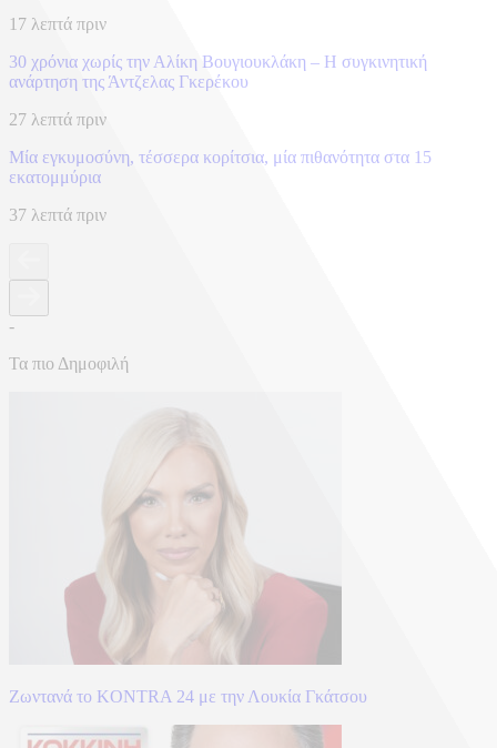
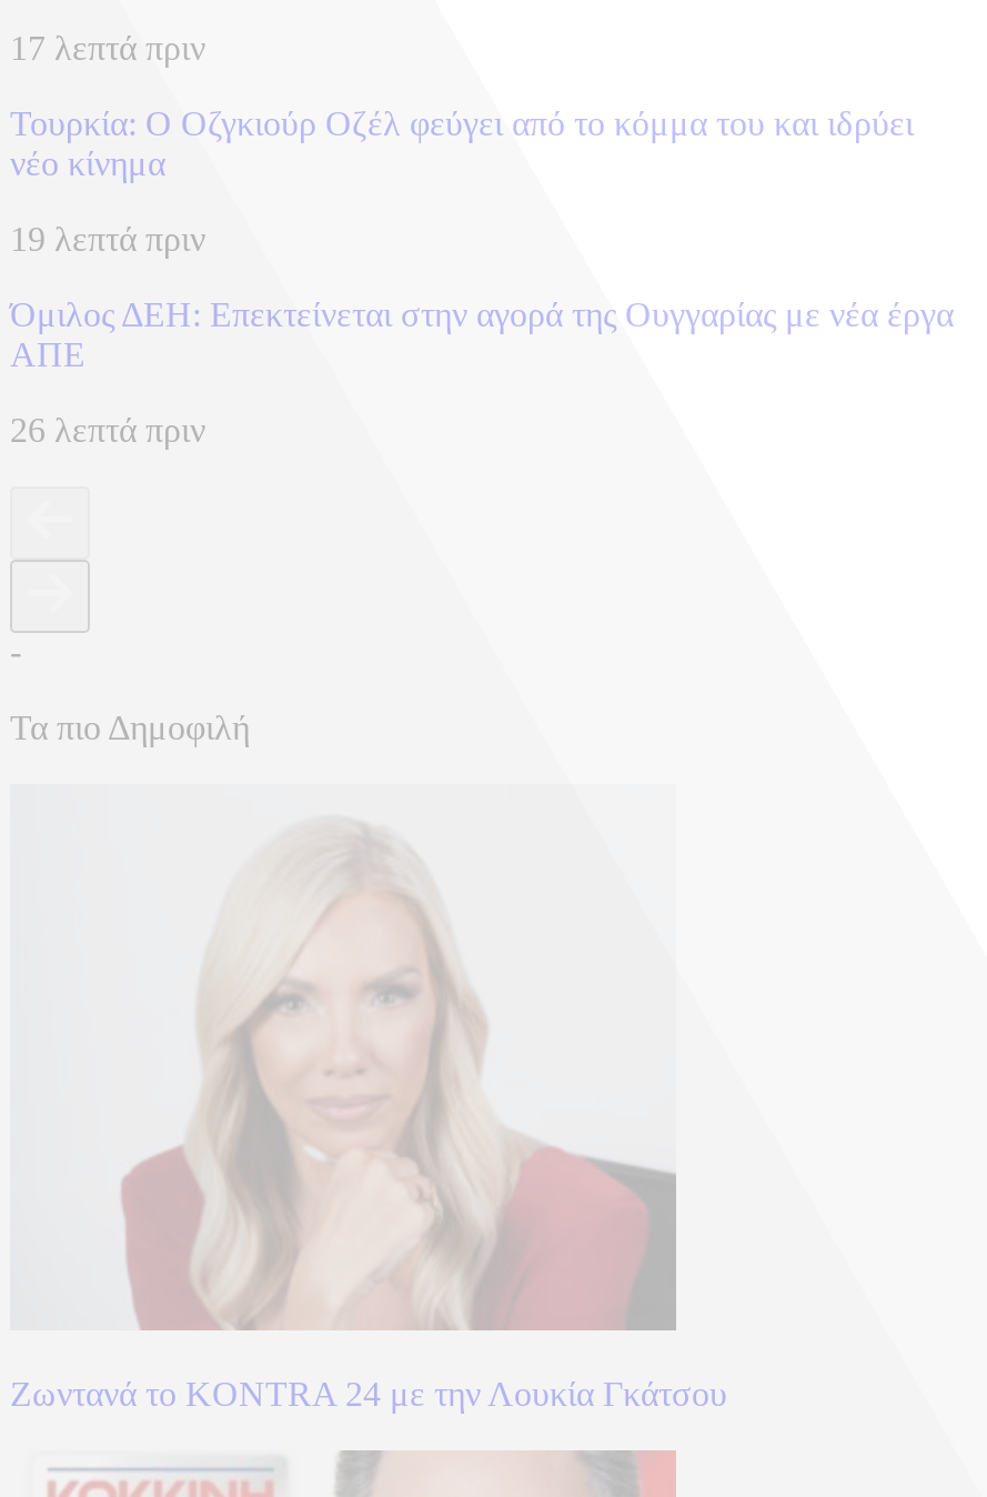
[9,53,427,91] 30 χρόνια χωρίς την Αλίκη Βουγιουκλάκη – Η συγκινητική | ανάρτηση της Άντζελας Γκερέκου -> [10,105,914,183] Τουρκία: Ο Οζγκιούρ Οζέλ φεύγει από το κόμμα του και ιδρύει | νέο κίνημα
[9,110,106,129] 27 λεπτά πριν -> [10,221,205,259] 19 λεπτά πριν
[9,148,432,187] Μία εγκυμοσύνη, τέσσερα κορίτσια, μία πιθανότητα στα 15 | εκατομμύρια -> [10,296,954,374] Όμιλος ΔΕΗ: Επεκτείνεται στην αγορά της Ουγγαρίας με νέα έργα | ΑΠΕ
[9,206,106,225] 37 λεπτά πριν -> [10,412,205,450] 26 λεπτά πριν

